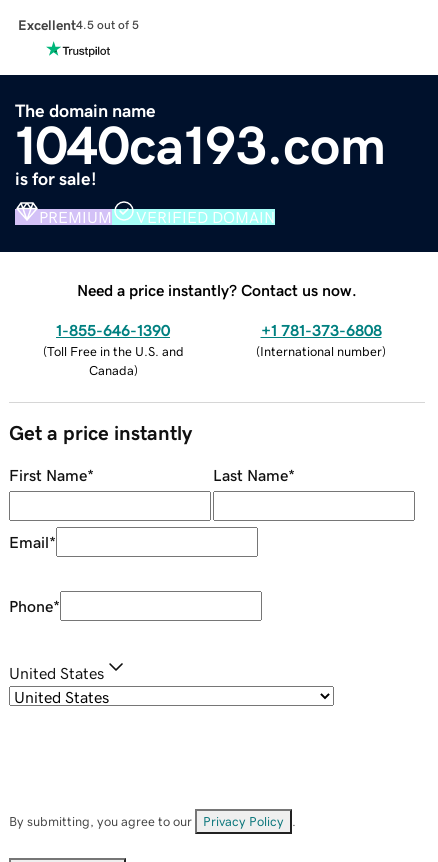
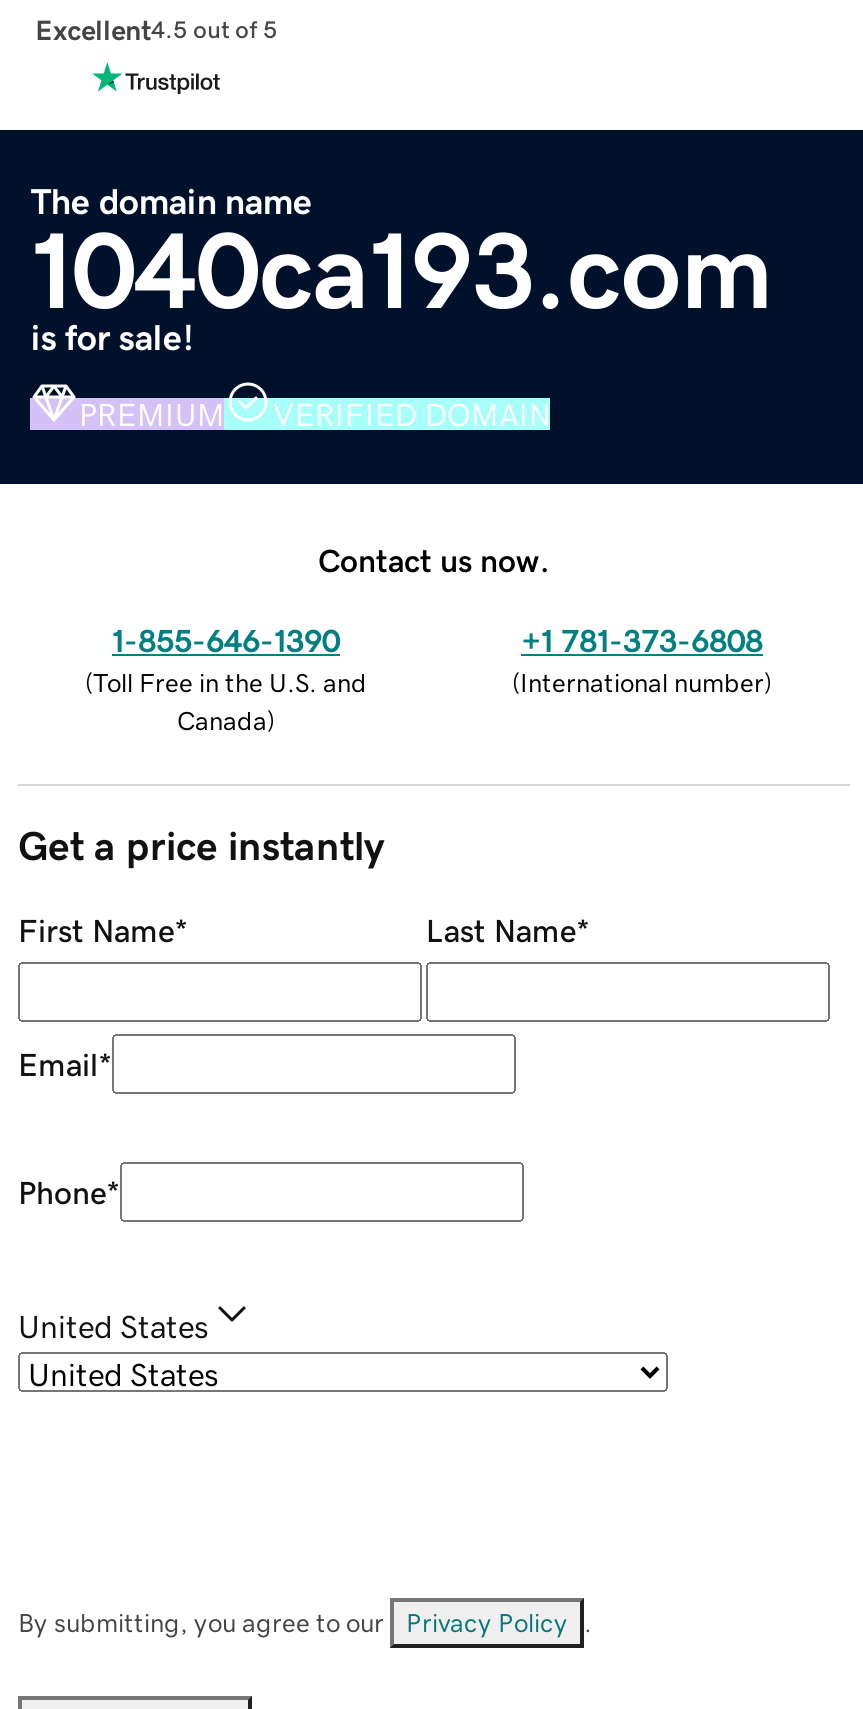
[77,282,357,298] Need a price instantly? Contact us now. -> [318,543,550,575] Contact us now.

